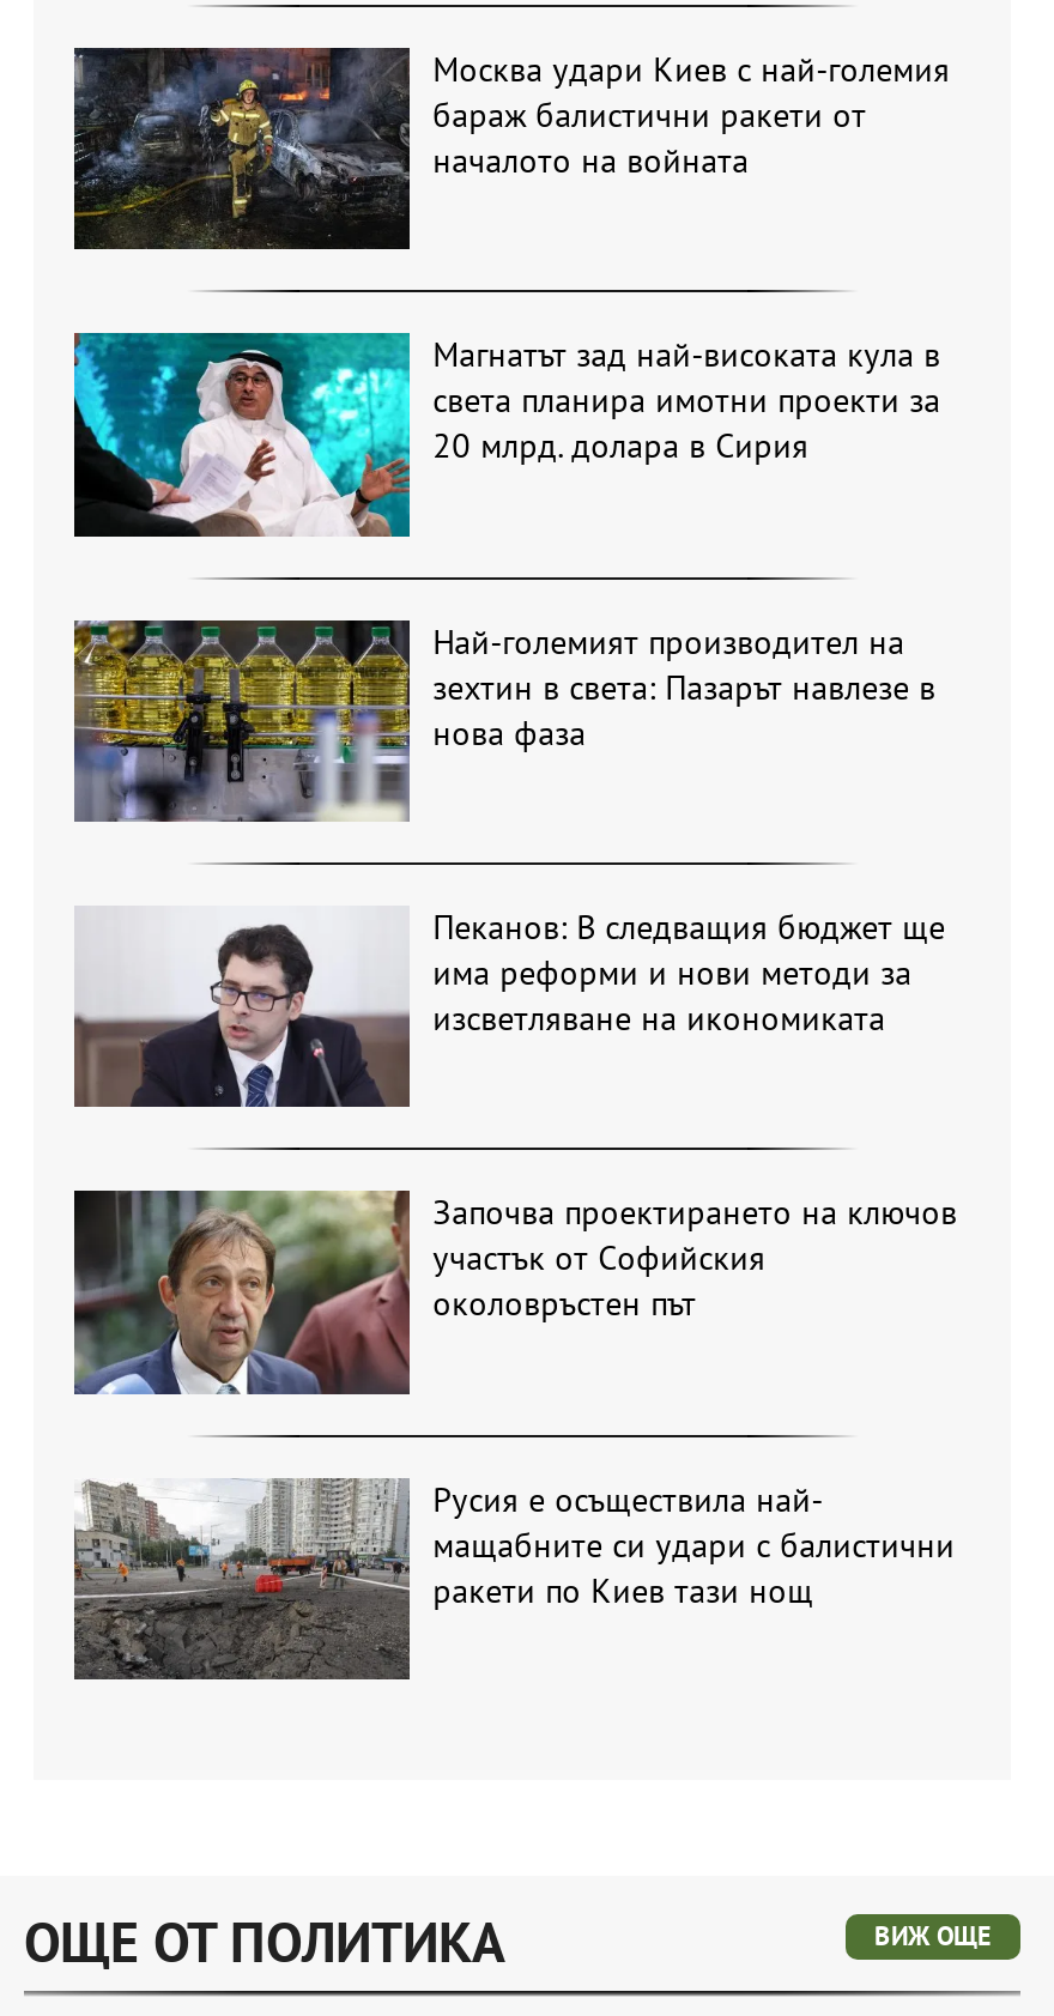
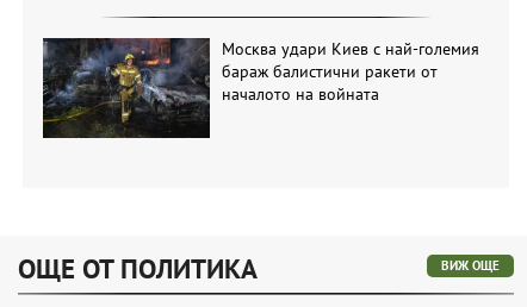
[72,329,940,538] [image] | Магнатът зад най-високата кула в | света планира имотни проекти за | 20 млрд. долара в Сирия -> none
[72,617,936,825] [image] | Най-големият производител на | зехтин в света: Пазарът навлезе в | нова фаза -> none
[72,906,945,1108] [image] | Пеканов: В следващия бюджет ще | има реформи и нови методи за | изсветляване на икономиката -> none
[72,1187,957,1396] [image] | Започва проектирането на ключов | участък от Софийския | околовръстен път -> none
[72,1478,955,1678] [image] | Русия е осъществила най- | мащабните си удари с балистични | ракети по Киев тази нощ -> none

